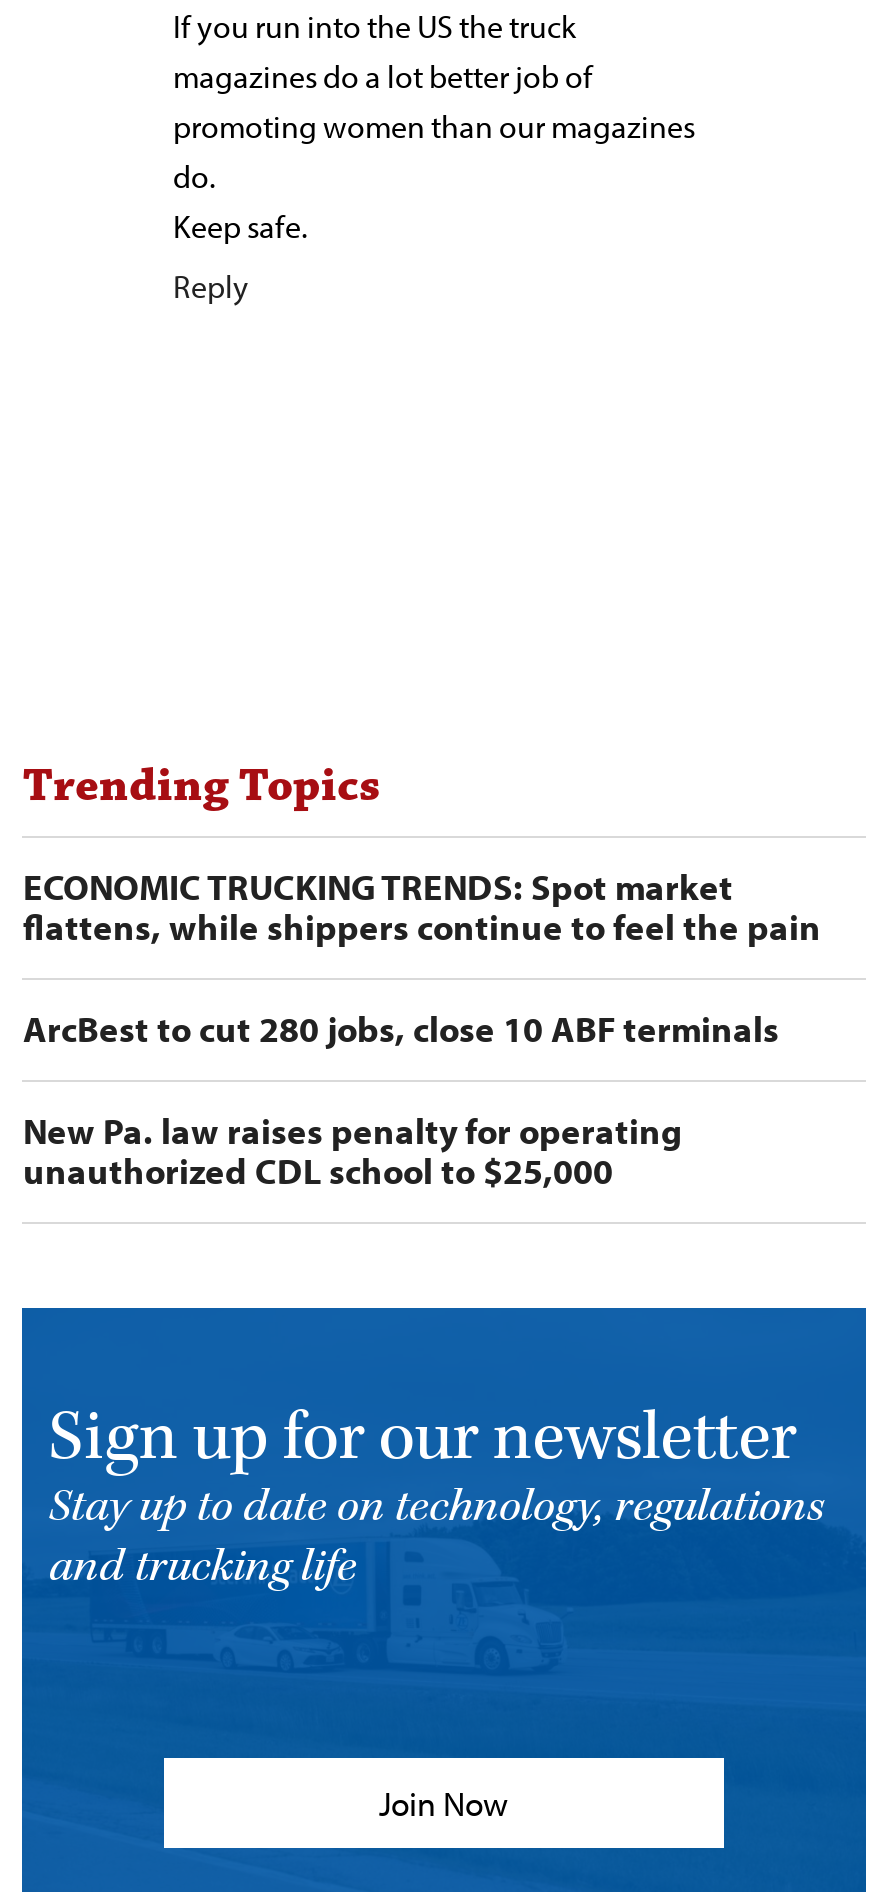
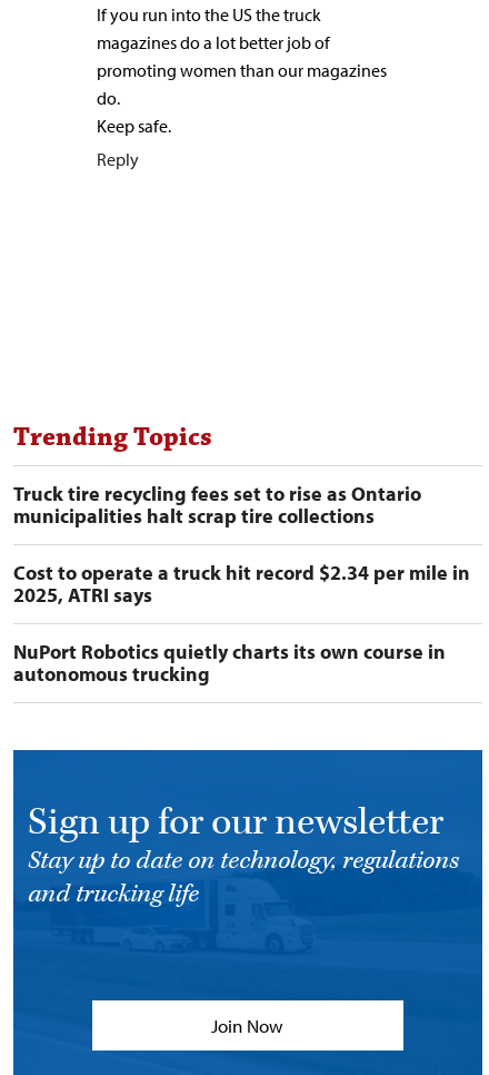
[23,864,821,950] ECONOMIC TRUCKING TRENDS: Spot market | flattens, while shippers continue to feel the pain -> [14,481,422,529] Truck tire recycling fees set to rise as Ontario | municipalities halt scrap tire collections
[23,1006,779,1052] ArcBest to cut 280 jobs, close 10 ABF terminals -> [14,560,471,608] Cost to operate a truck hit record $2.34 per mile in | 2025, ATRI says
[23,1108,683,1194] New Pa. law raises penalty for operating | unauthorized CDL school to $25,000 -> [14,639,446,687] NuPort Robotics quietly charts its own course in | autonomous trucking

